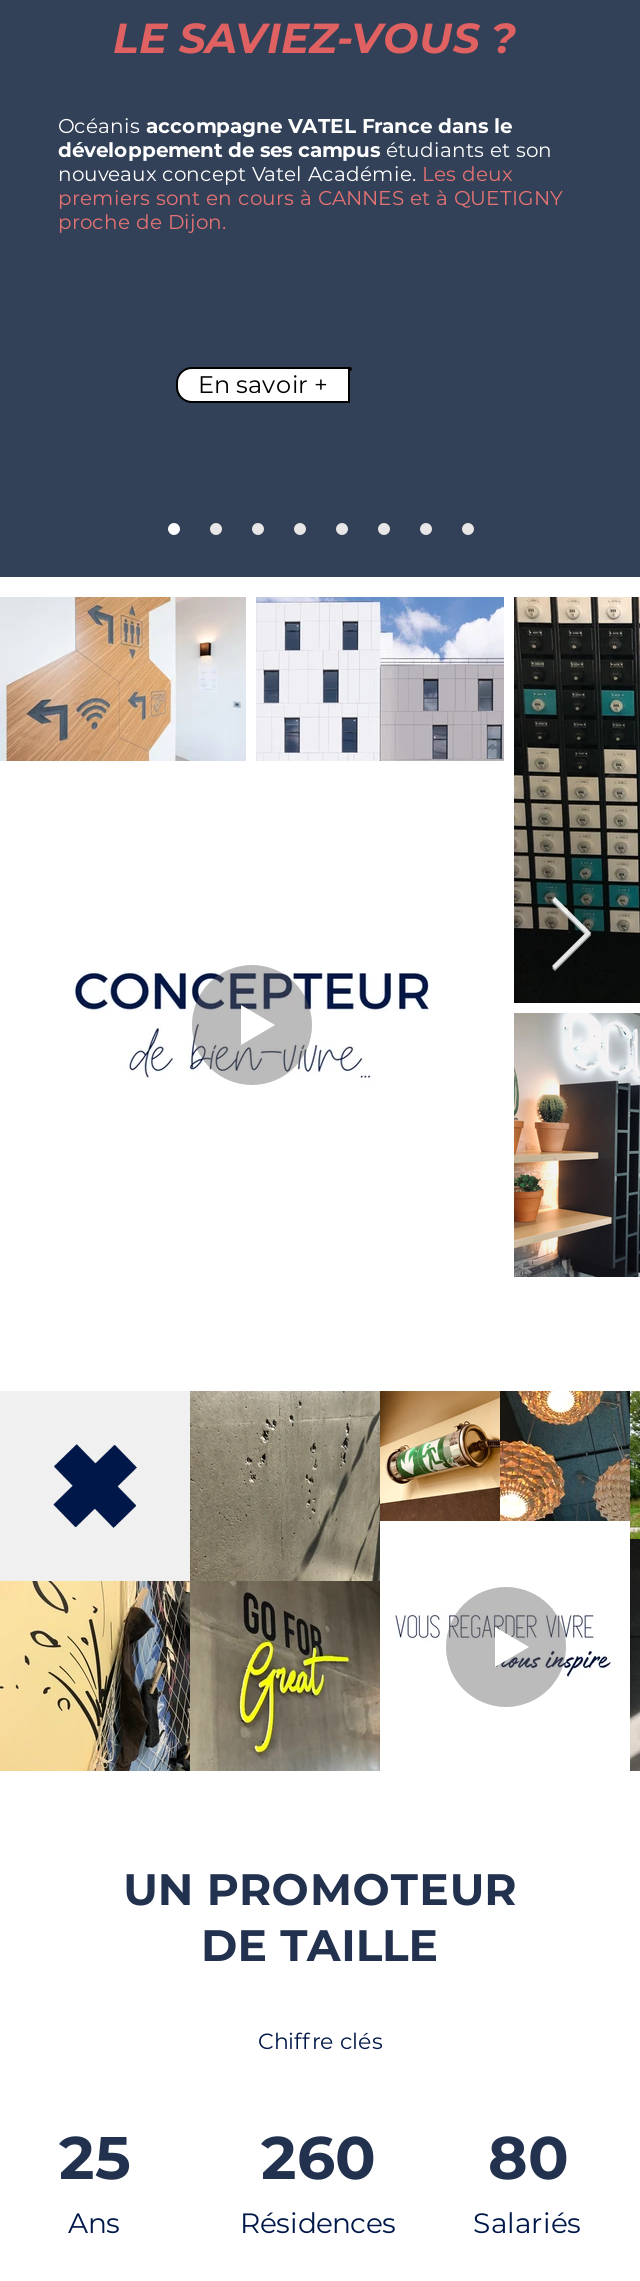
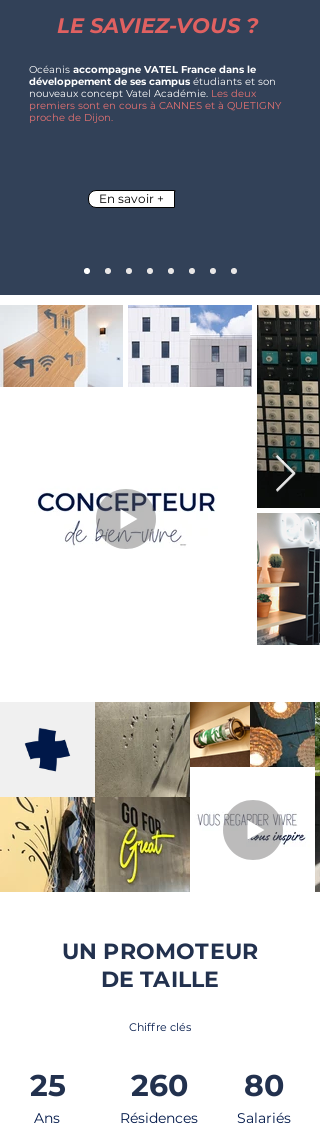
[50,1443,140,1529] [image] -> [24,727,71,772] [image]

